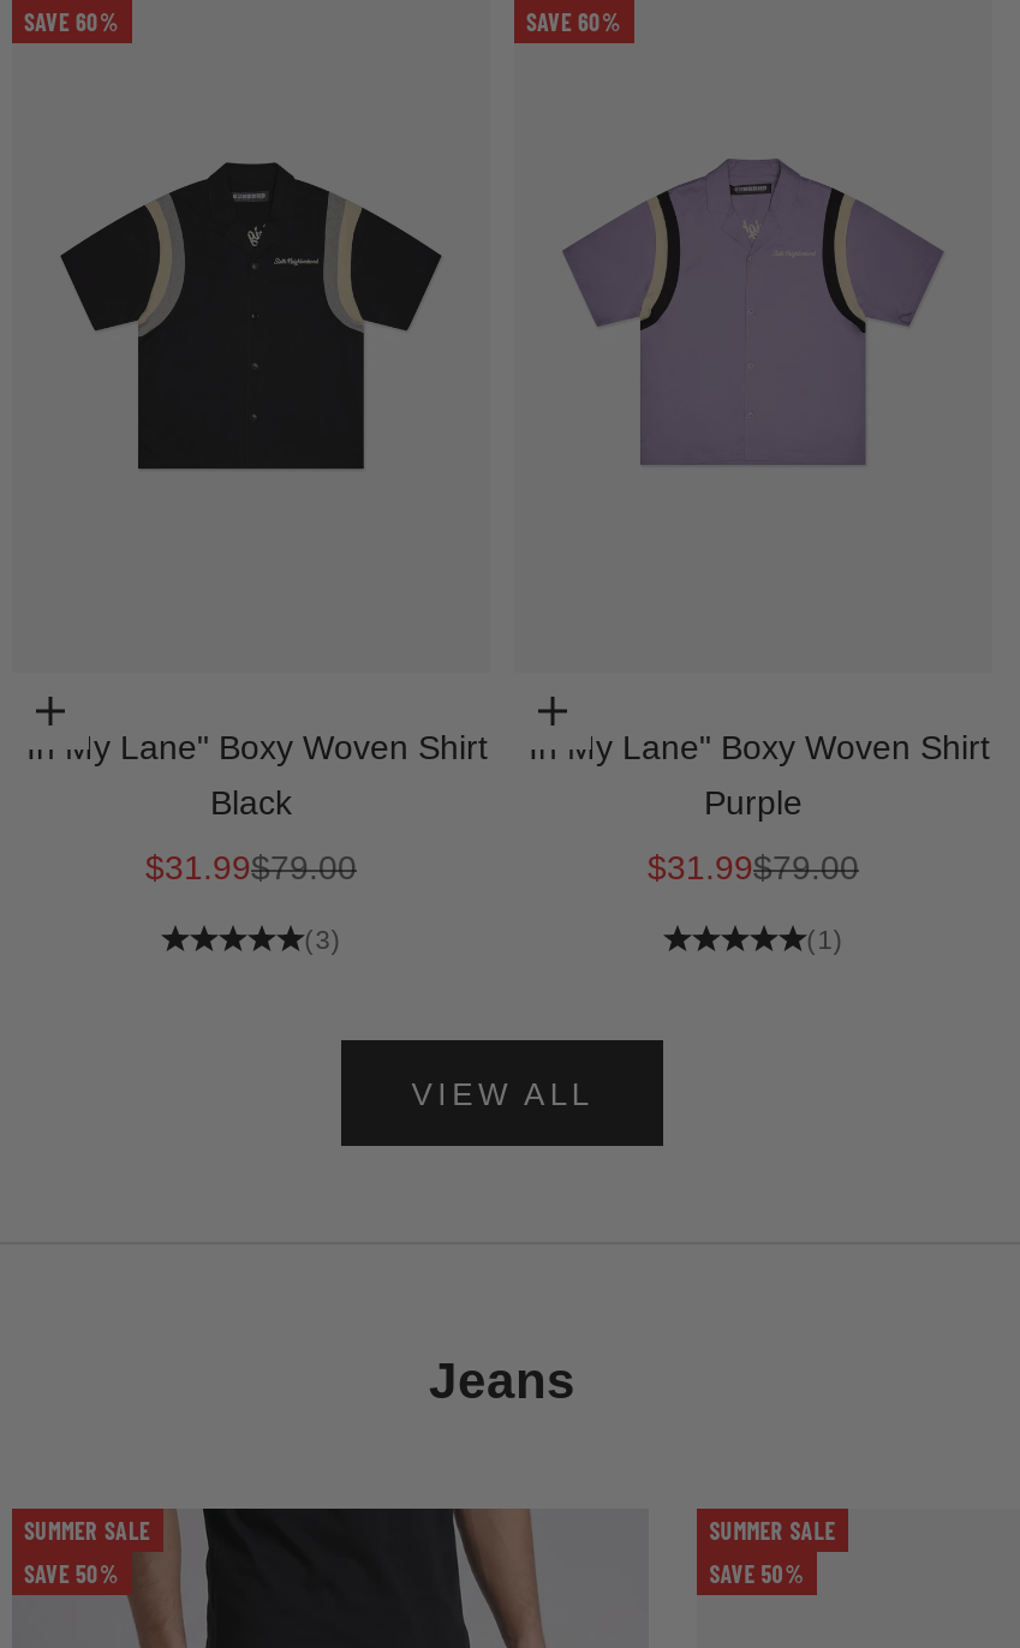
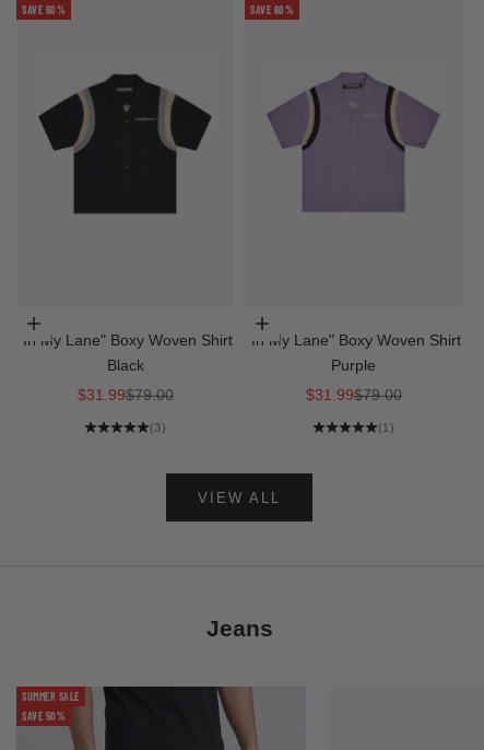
[709,1516,835,1588] SUMMER SALE | SAVE 50% -> none

